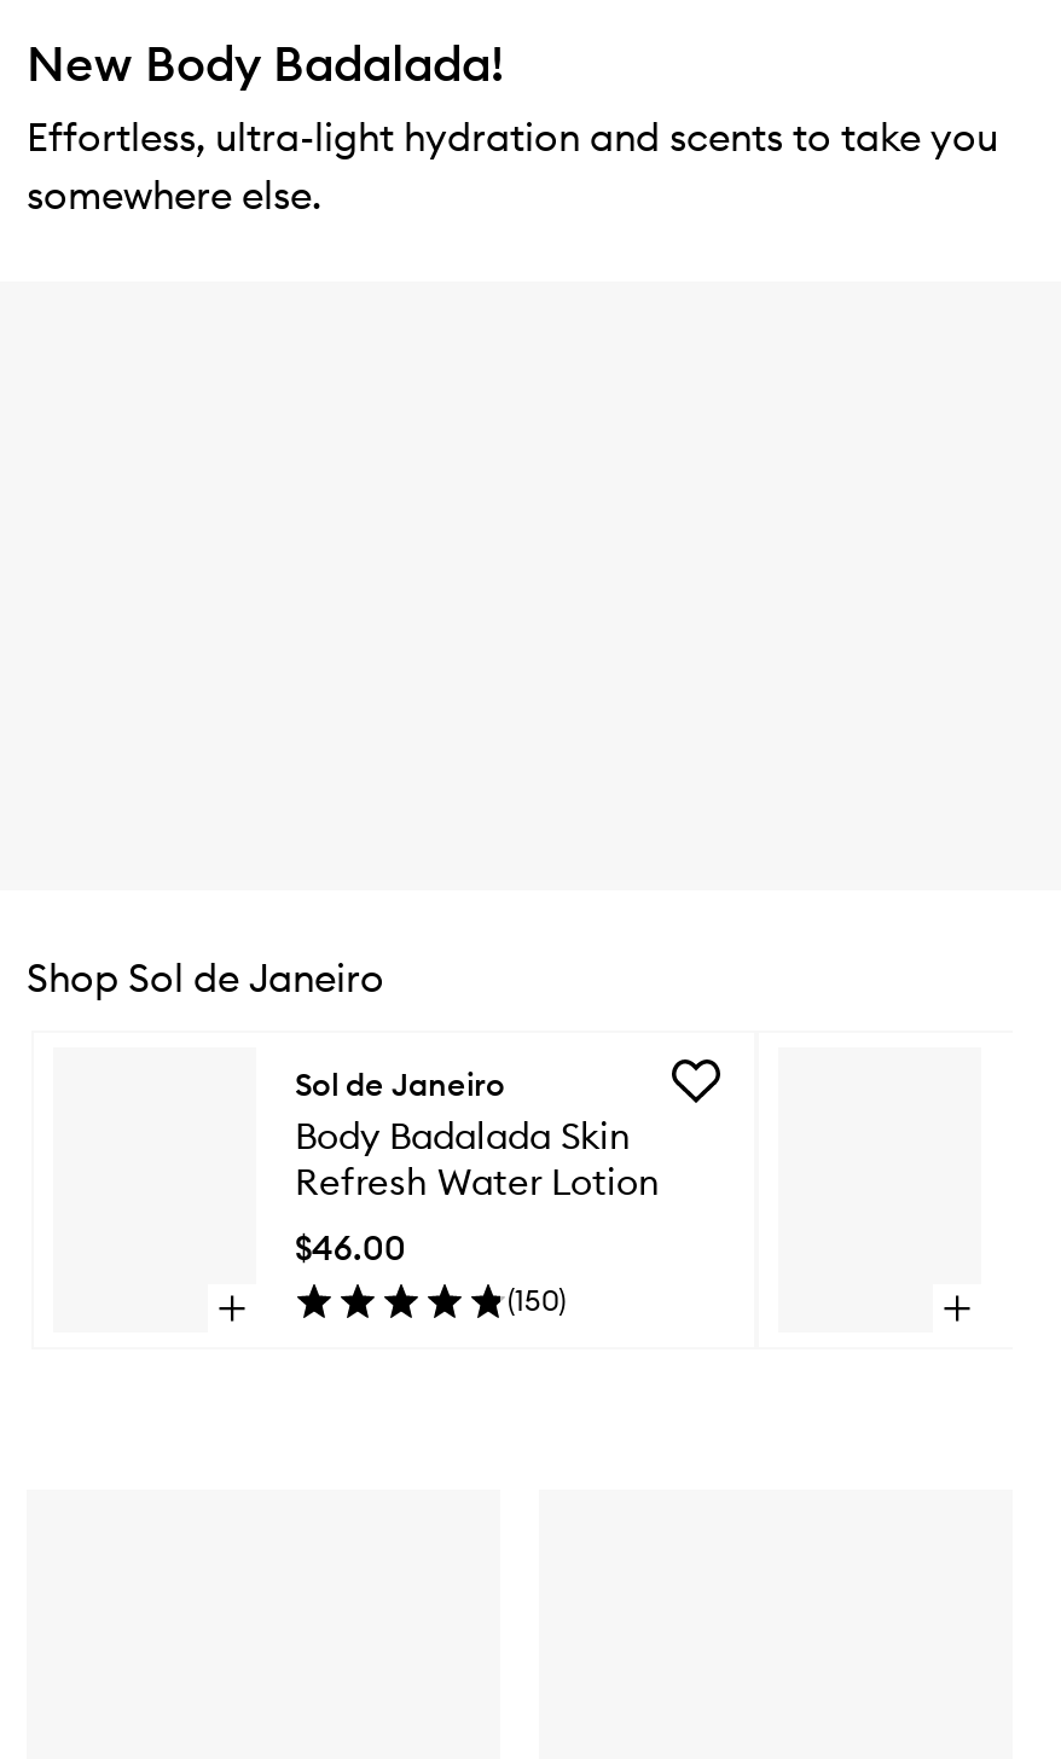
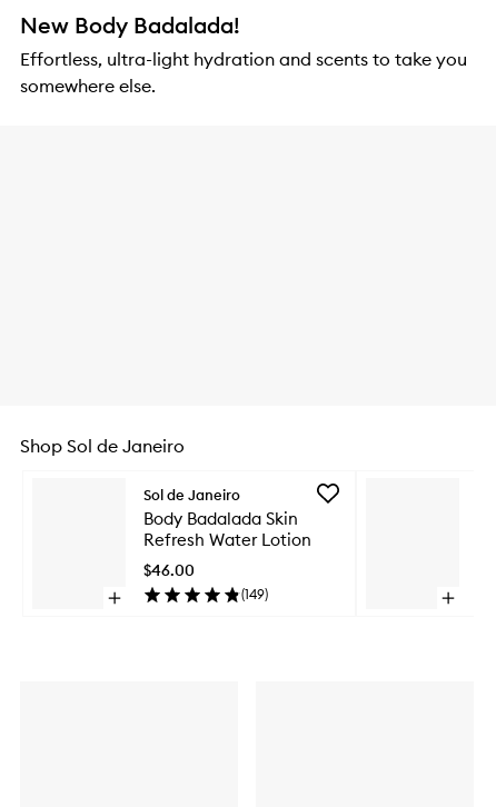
[508,1281,566,1318] (150) -> [241,586,268,602] (149)

